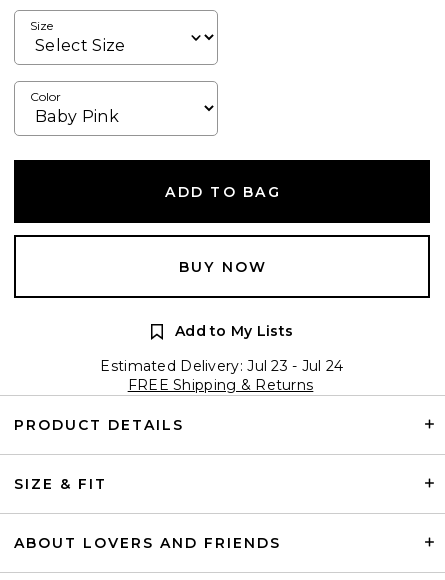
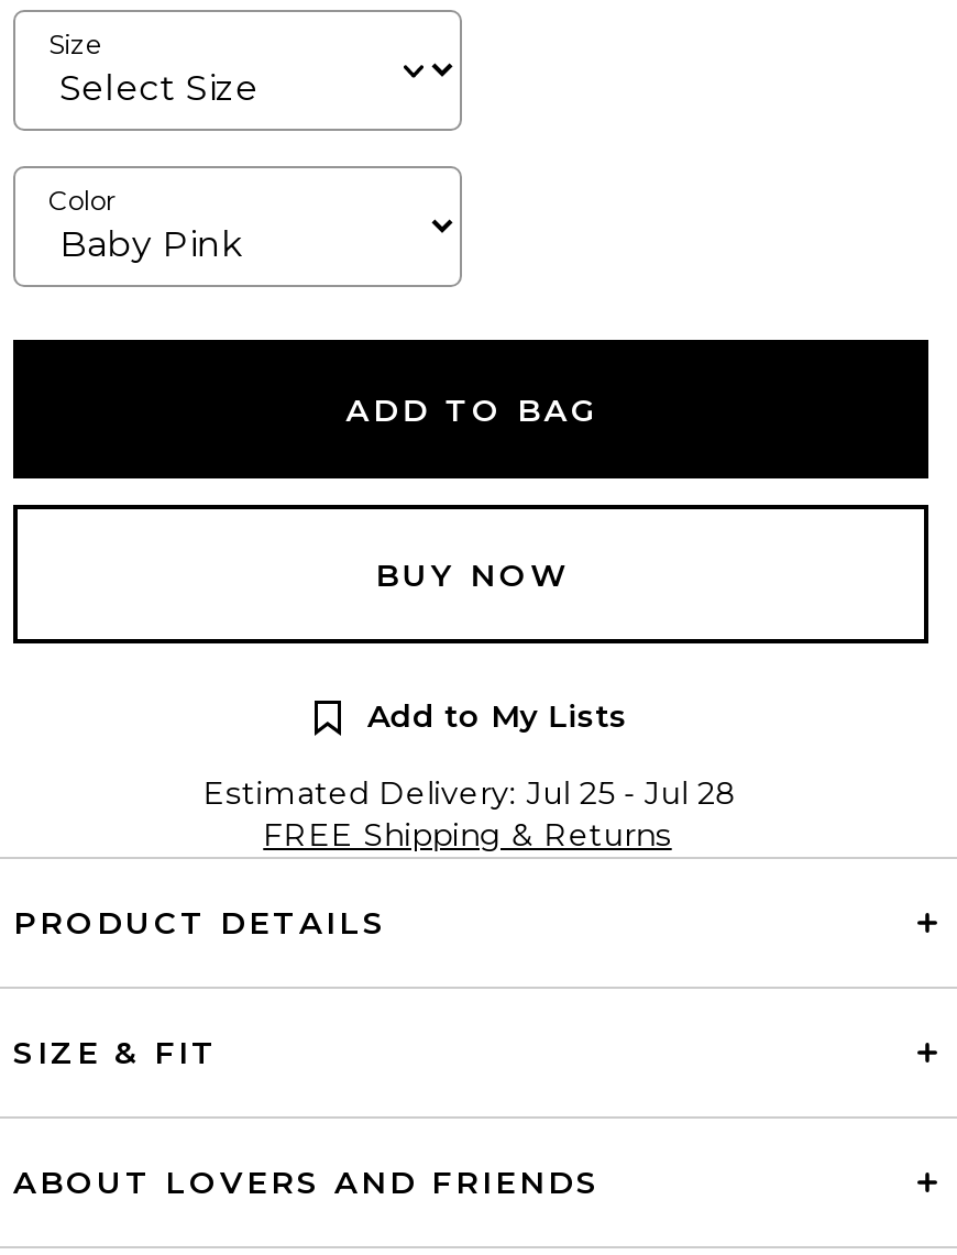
[100,357,344,375] Estimated Delivery: Jul 23 - Jul 24 -> [203,773,738,812] Estimated Delivery: Jul 25 - Jul 28

